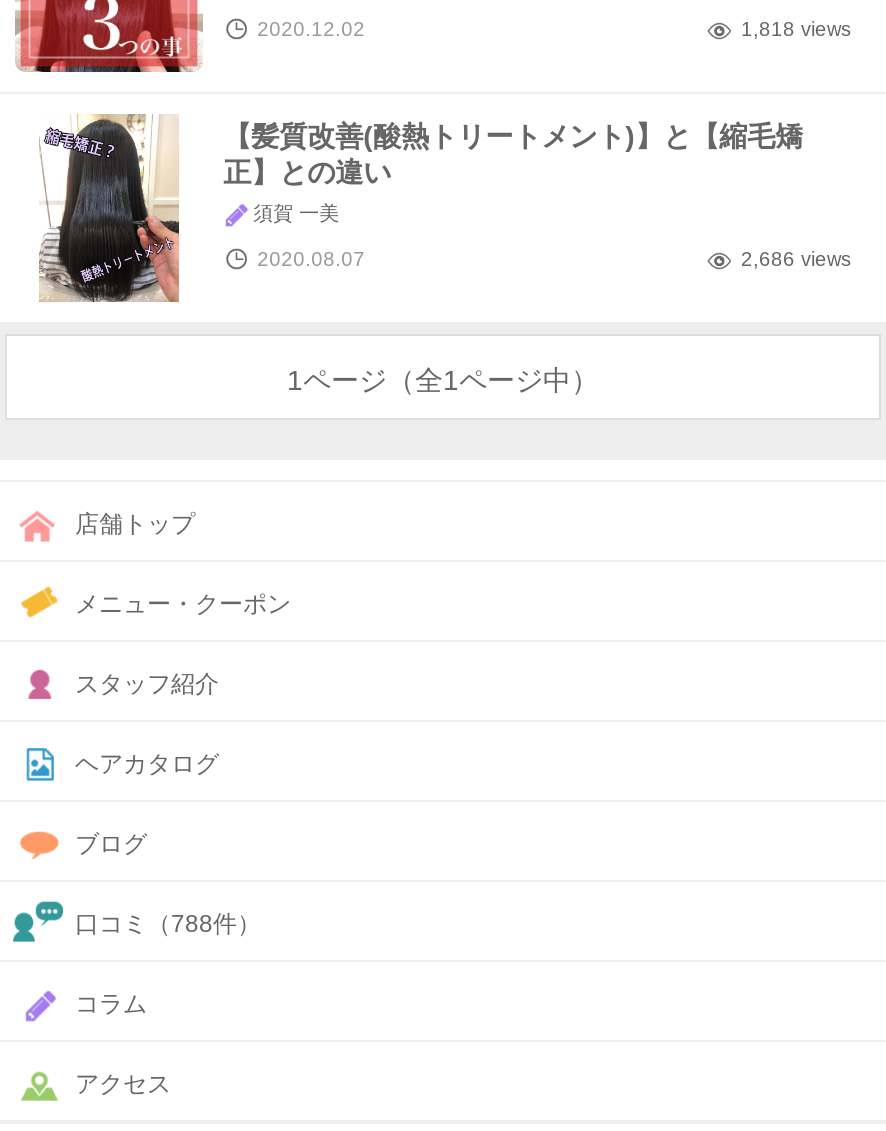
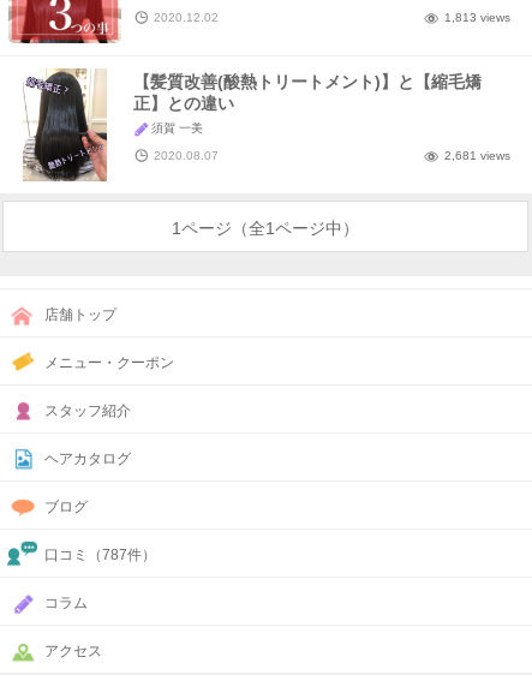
[741,18,851,40] 1,818 views -> [444,11,510,24] 1,813 views
[741,249,851,271] 2,686 views -> [444,149,510,163] 2,681 views
[75,911,261,939] 口コミ（788件） -> [44,547,156,564] 口コミ（787件）

